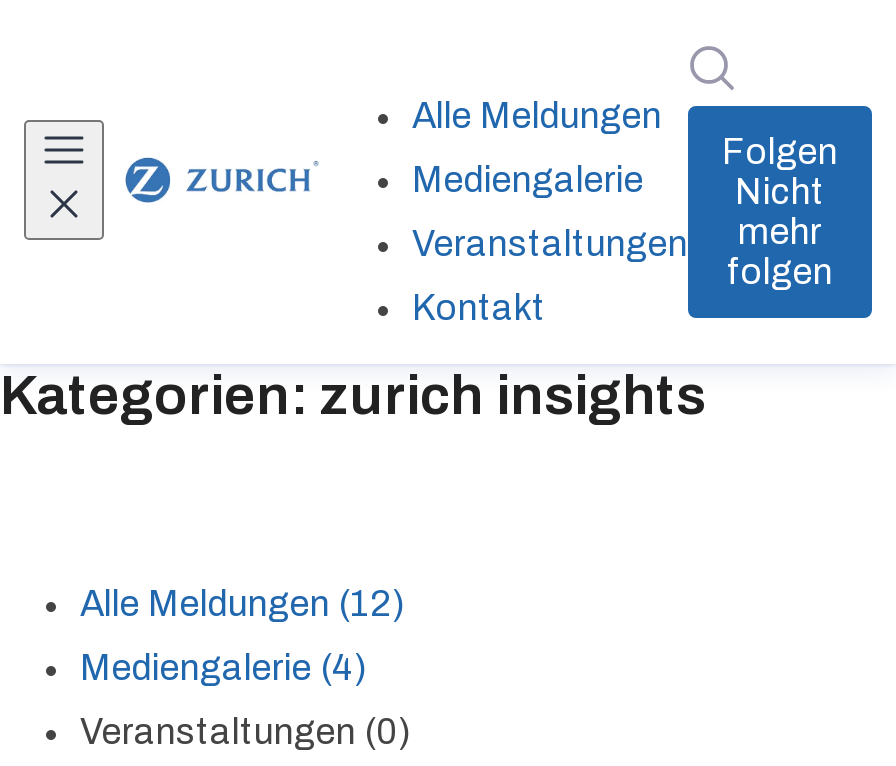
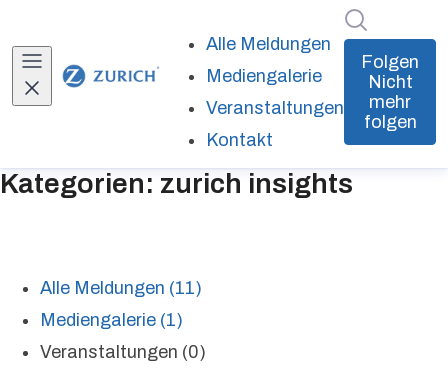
[80,584,406,624] Alle Meldungen (12) -> [40,278,202,298] Alle Meldungen (11)
[80,648,368,688] Mediengalerie (4) -> [40,310,183,330] Mediengalerie (1)

